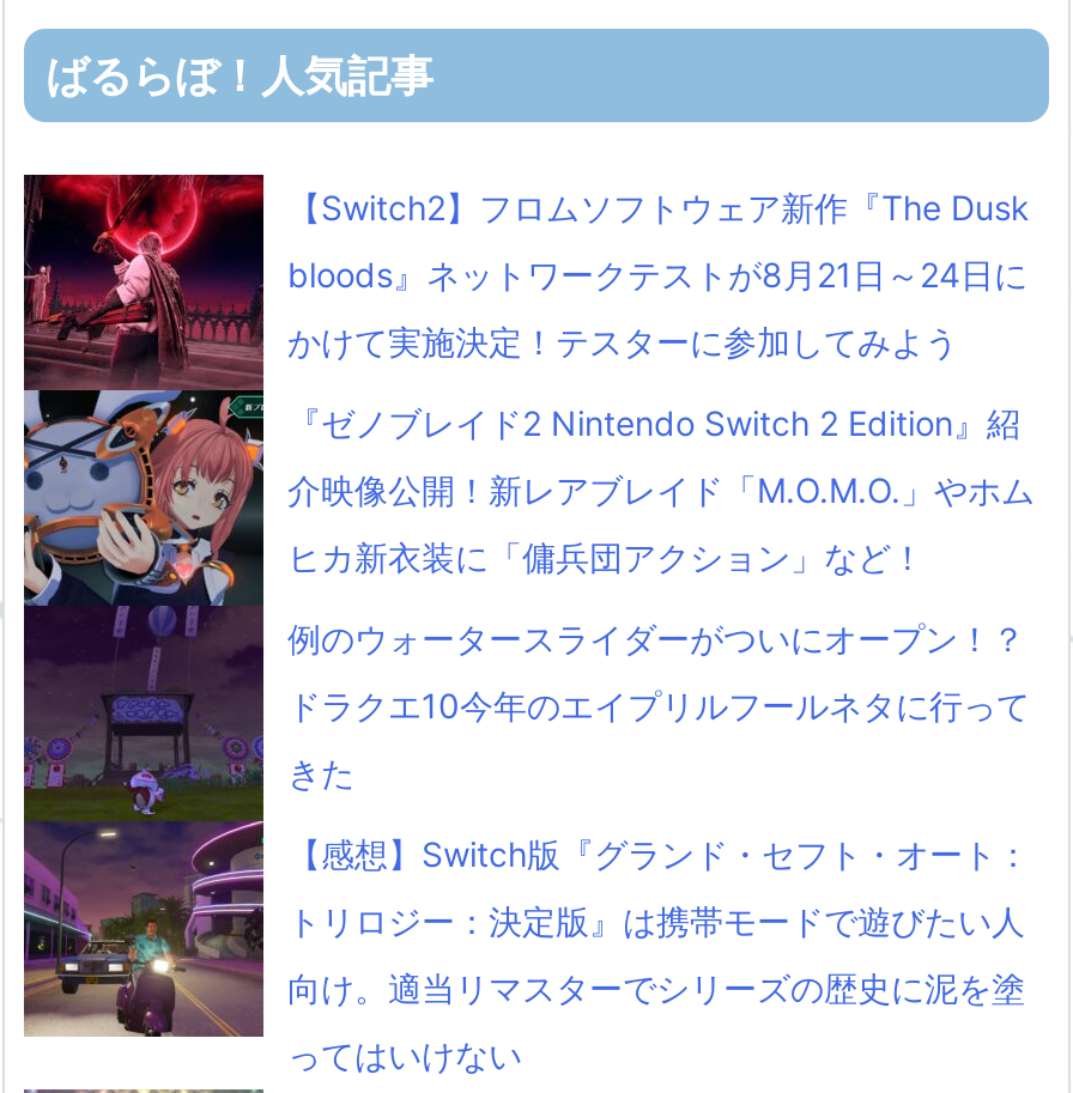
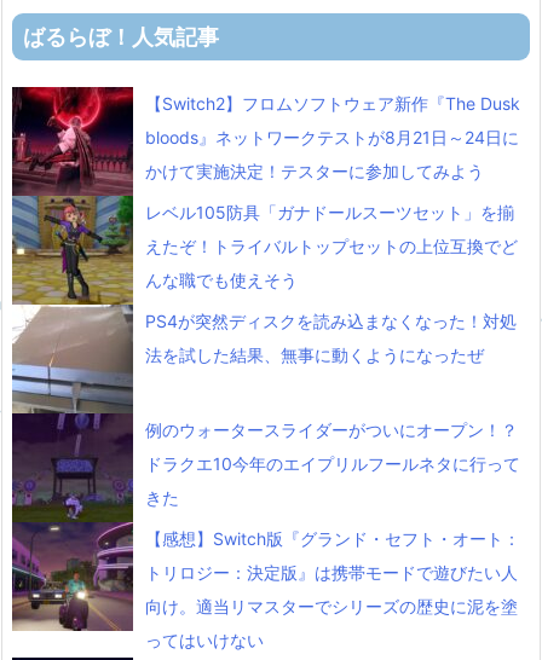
[22,389,1035,607] [image] | 『ゼノブレイド2 Nintendo Switch 2 Edition』紹 | 介映像公開！新レアブレイド「M.O.M.O.」やホム | ヒカ新衣装に「傭兵団アクション」など！ -> [11,195,518,413] [image] | レベル105防具「ガナドールスーツセット」を揃 | えたぞ！トライバルトップセットの上位互換でど | んな職でも使えそう | PS4が突然ディスクを読み込まなくなった！対処 | 法を試した結果、無事に動くようになったぜ

